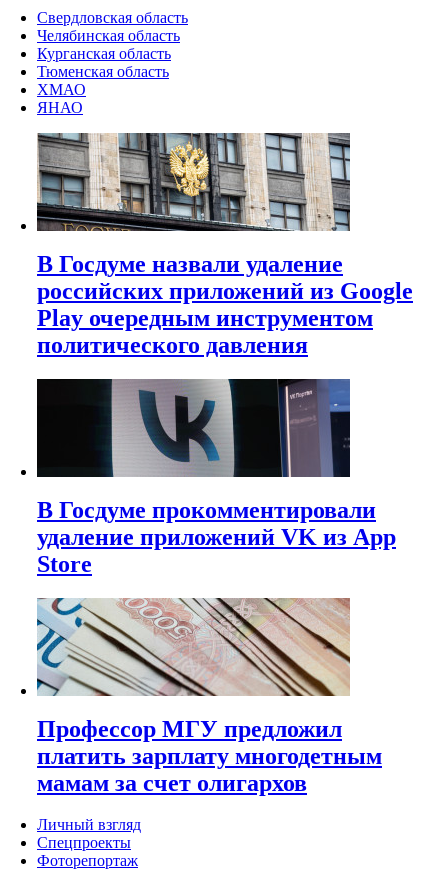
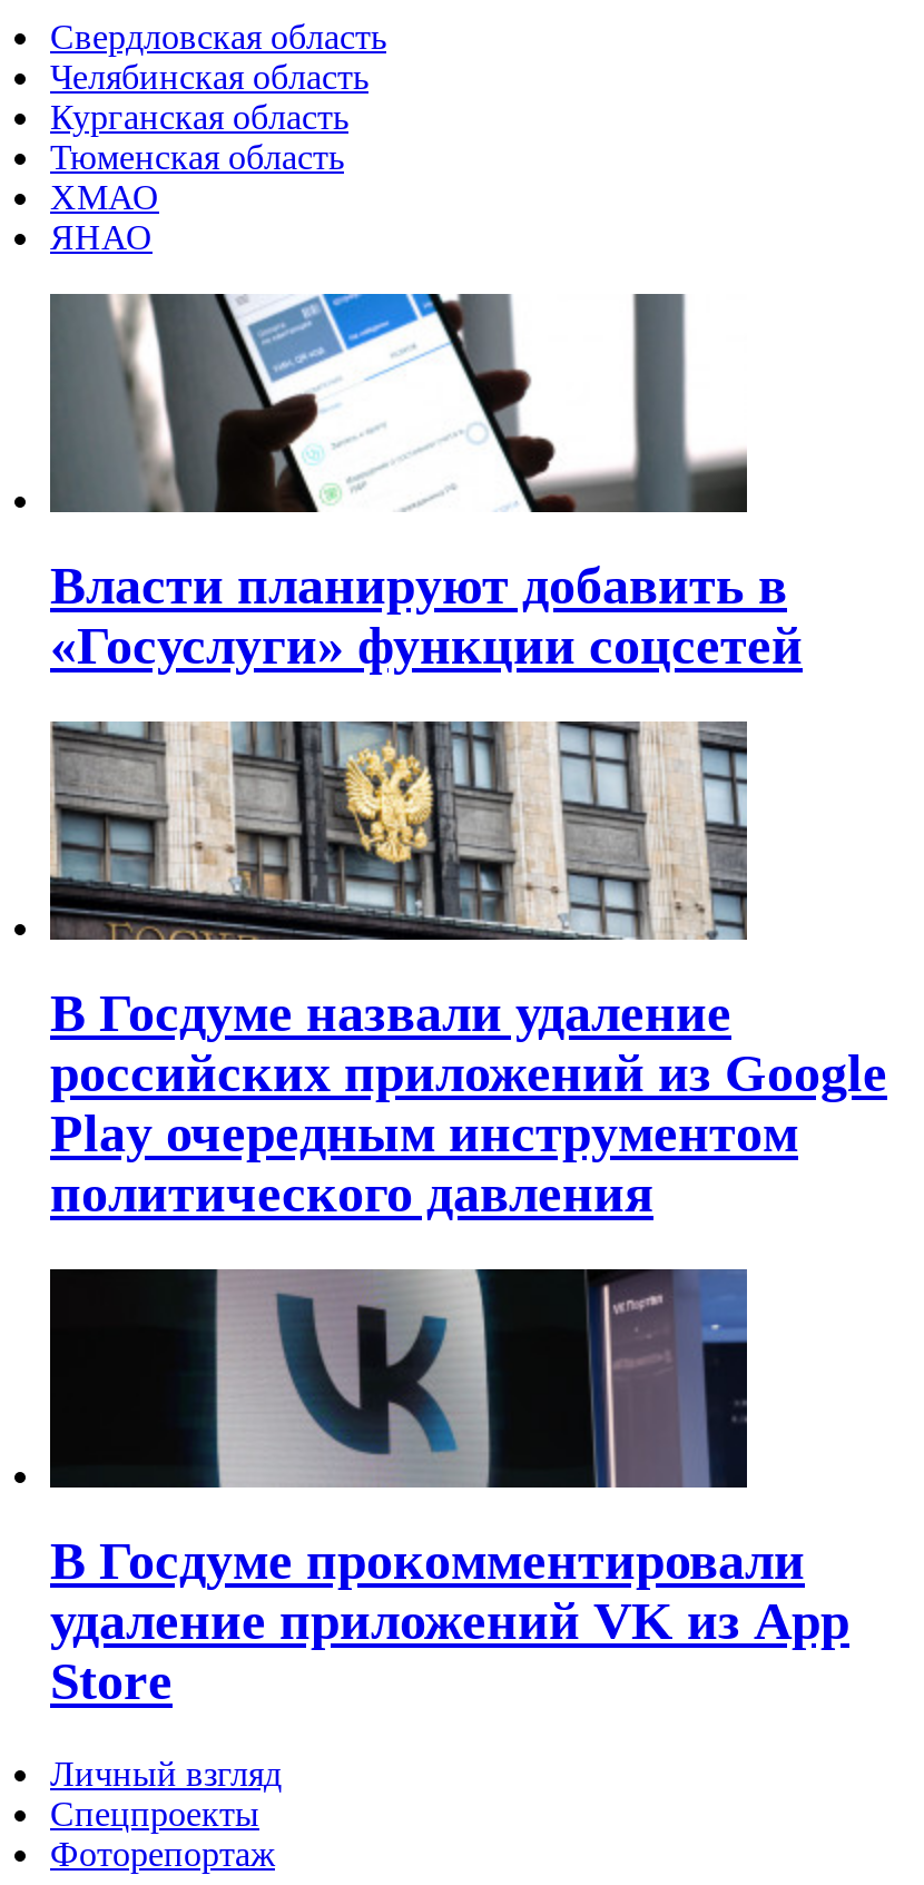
none -> [50,292,803,675] [image] | Власти планируют добавить в | «Госуслуги» функции соцсетей
moved [35,131,413,577] -> [46,717,887,1709]: [image] | В Госдуме назвали удаление | российских приложений из Google | Play очередным инструментом | политического давления | В Госдуме прокомментировали | Store
[36,597,382,795] [image] | Профессор МГУ предложил | платить зарплату многодетным | мамам за счет олигархов -> none

